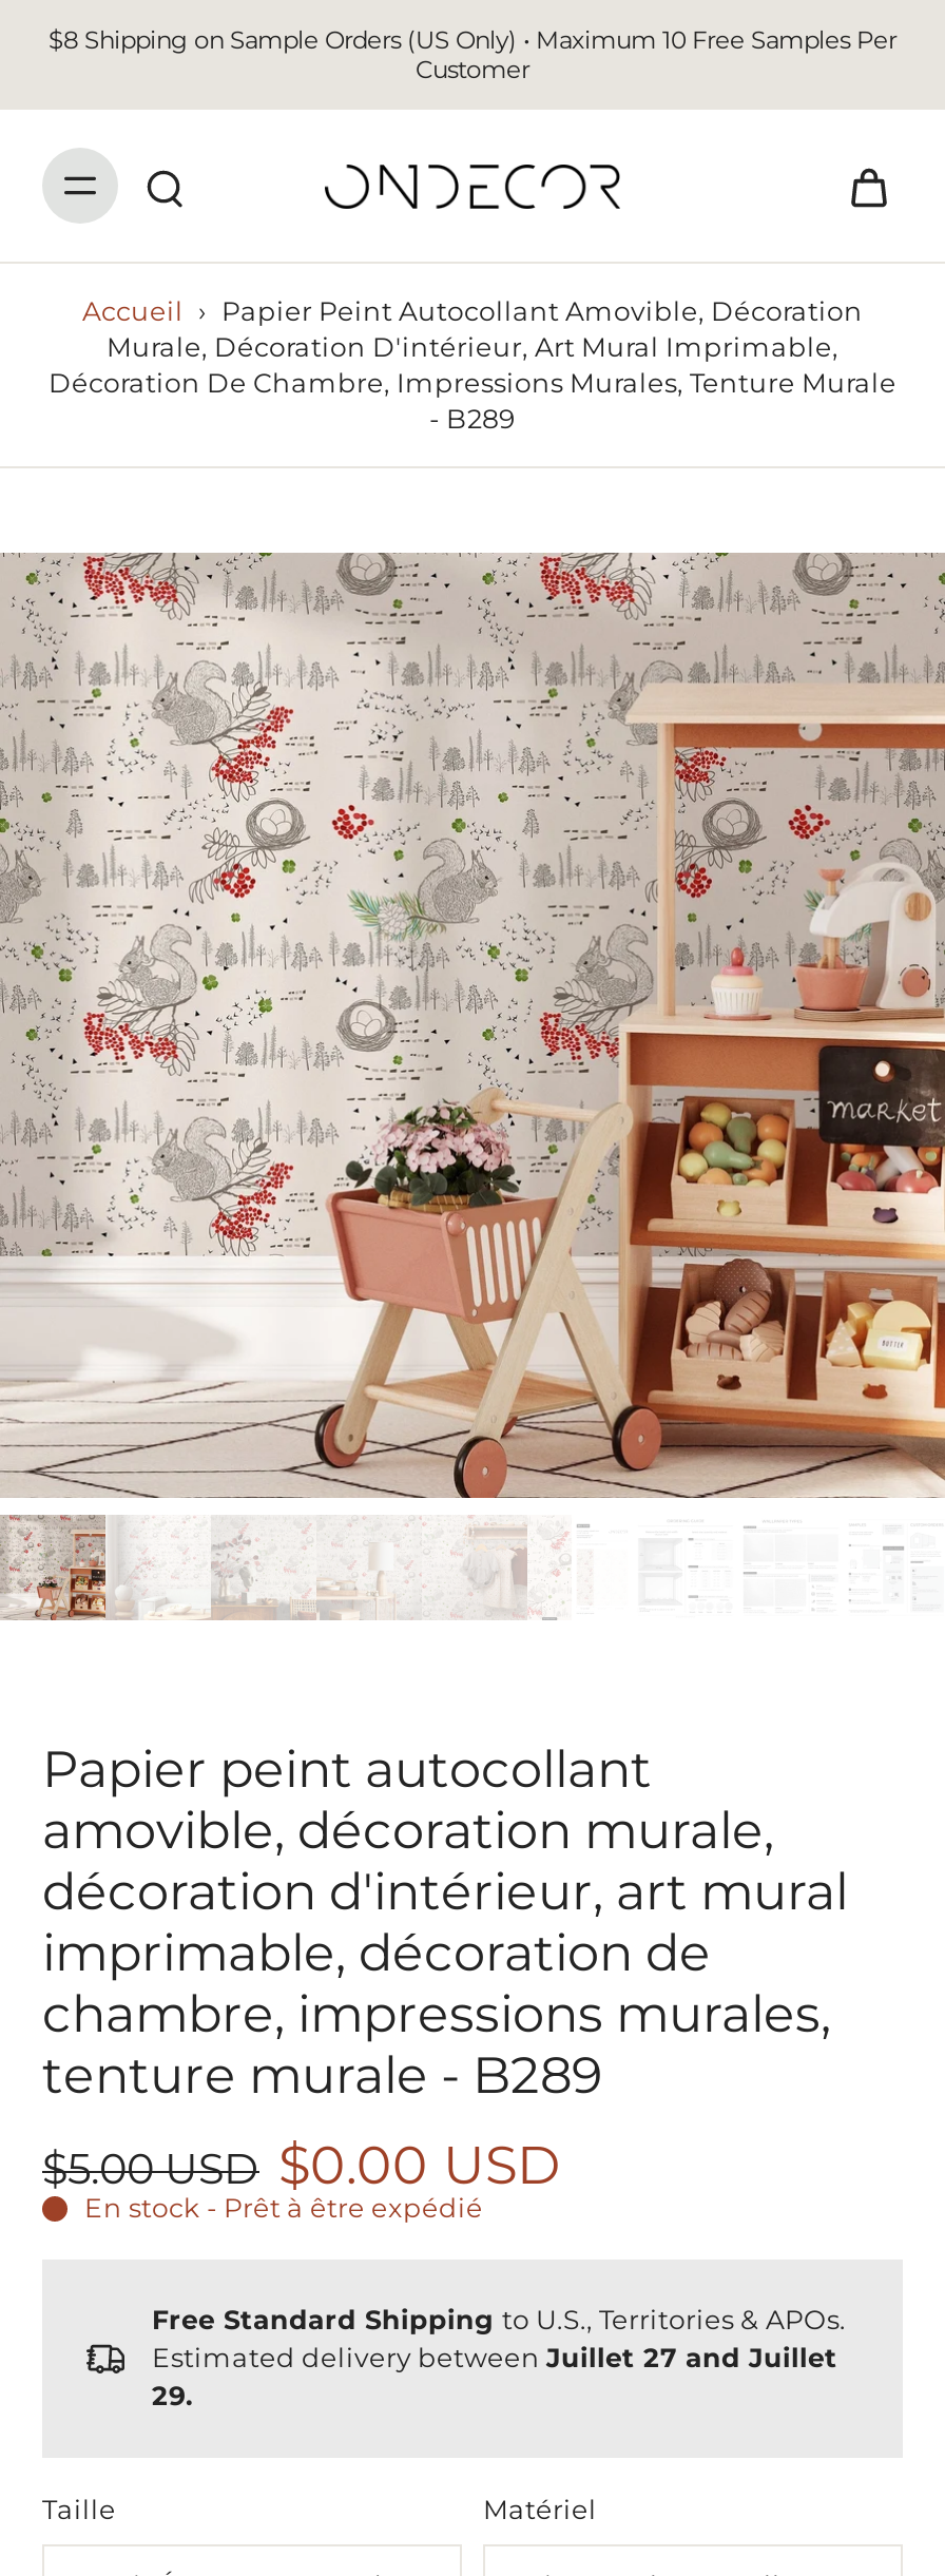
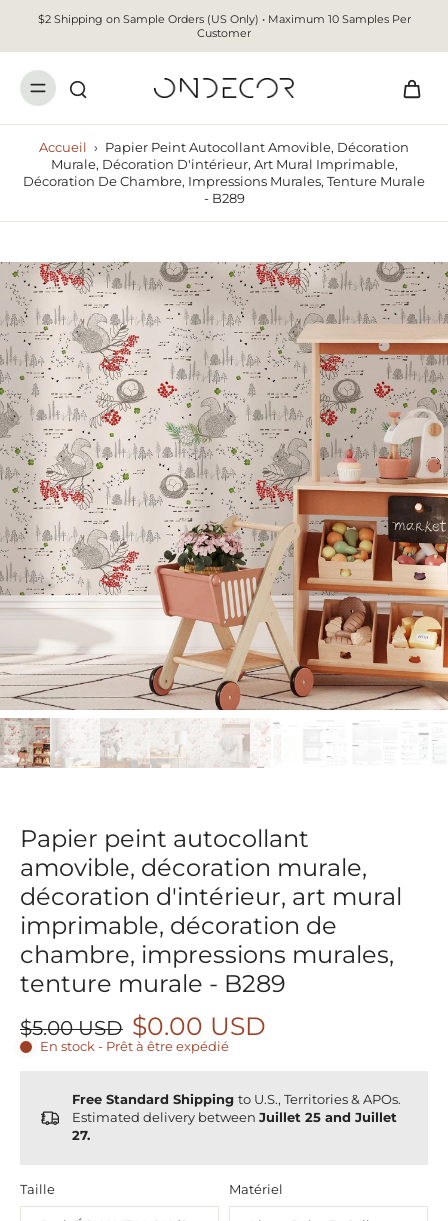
[49,25,896,55] $8 Shipping on Sample Orders (US Only) • Maximum 10 Free Samples Per -> [37,12,410,26] $2 Shipping on Sample Orders (US Only) • Maximum 10 Samples Per
[152,2342,837,2373] Estimated delivery between Juillet 27 and Juillet -> [72,1110,397,1125] Estimated delivery between Juillet 25 and Juillet
[152,2380,192,2411] 29. -> [72,1128,90,1143] 27.

